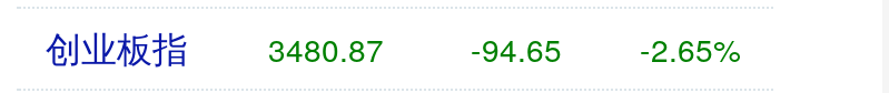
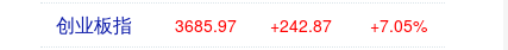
[268,27,384,72] 3480.87 -> [175,13,237,37] 3685.97
[471,27,562,72] -94.65 -> [270,13,332,37] +242.87
[640,27,740,72] -2.65% -> [370,13,427,37] +7.05%

